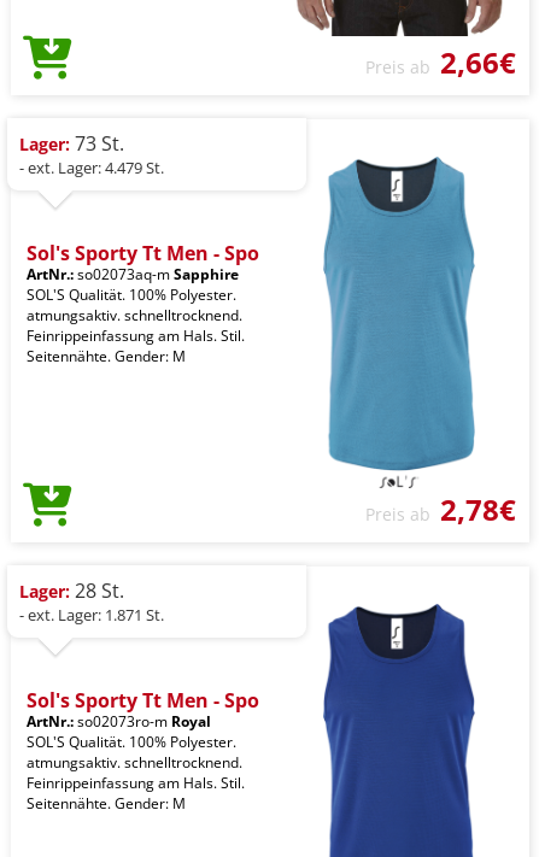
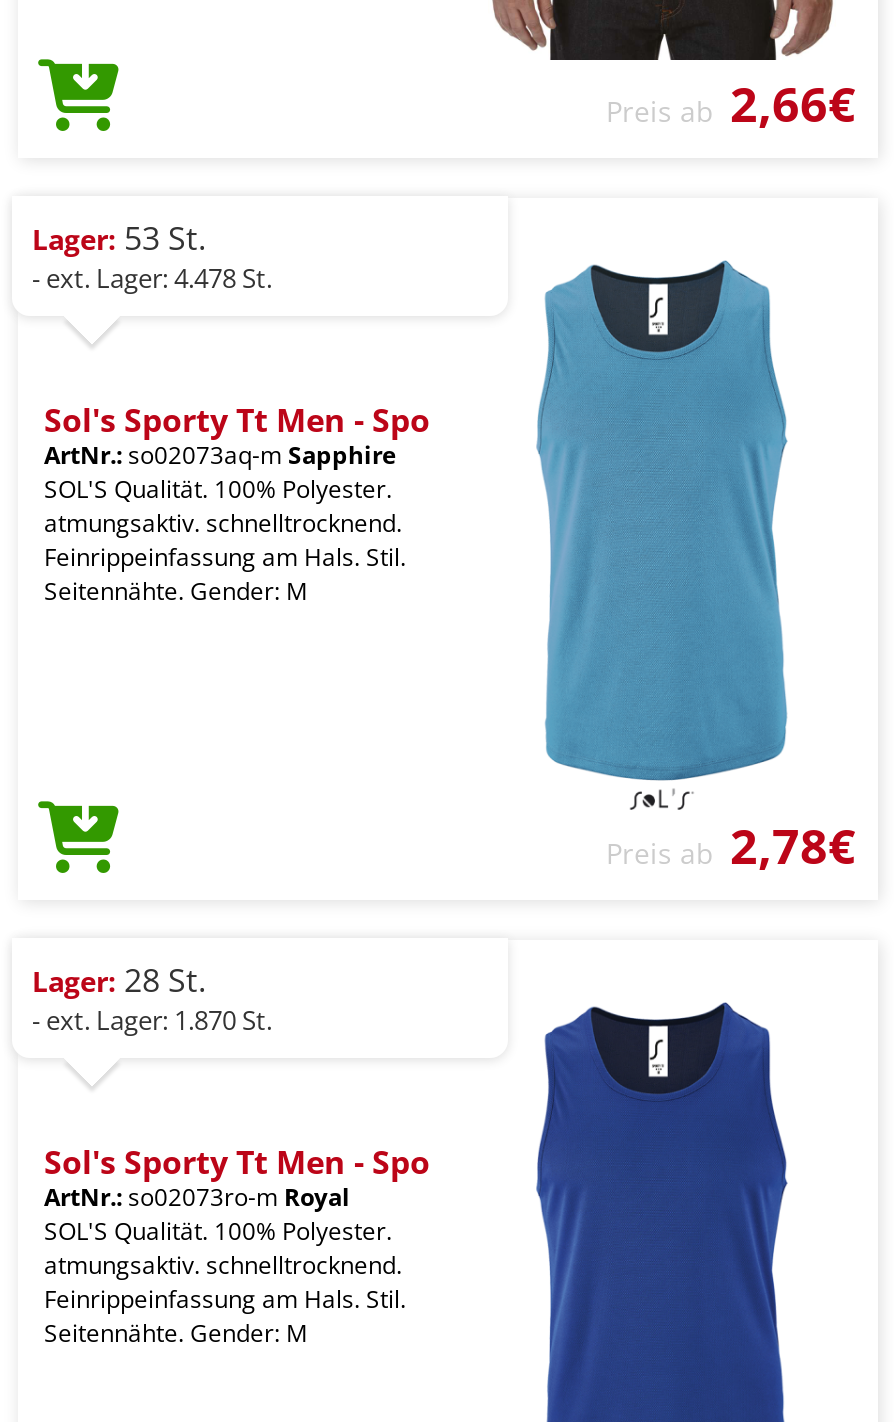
[19,130,124,156] Lager: 73 St. -> [32,216,206,260] Lager: 53 St.
[19,156,164,178] - ext. Lager: 4.479 St. -> [32,260,272,296] - ext. Lager: 4.478 St.
[19,604,164,625] - ext. Lager: 1.871 St. -> [32,1002,272,1038] - ext. Lager: 1.870 St.

